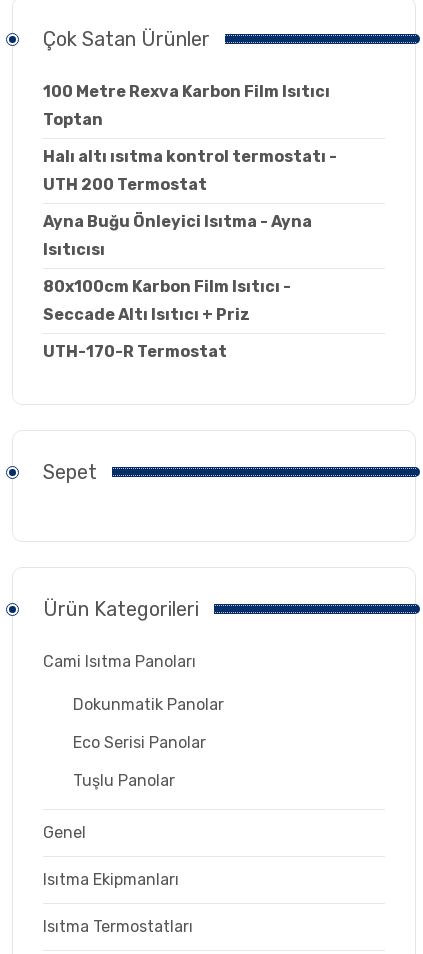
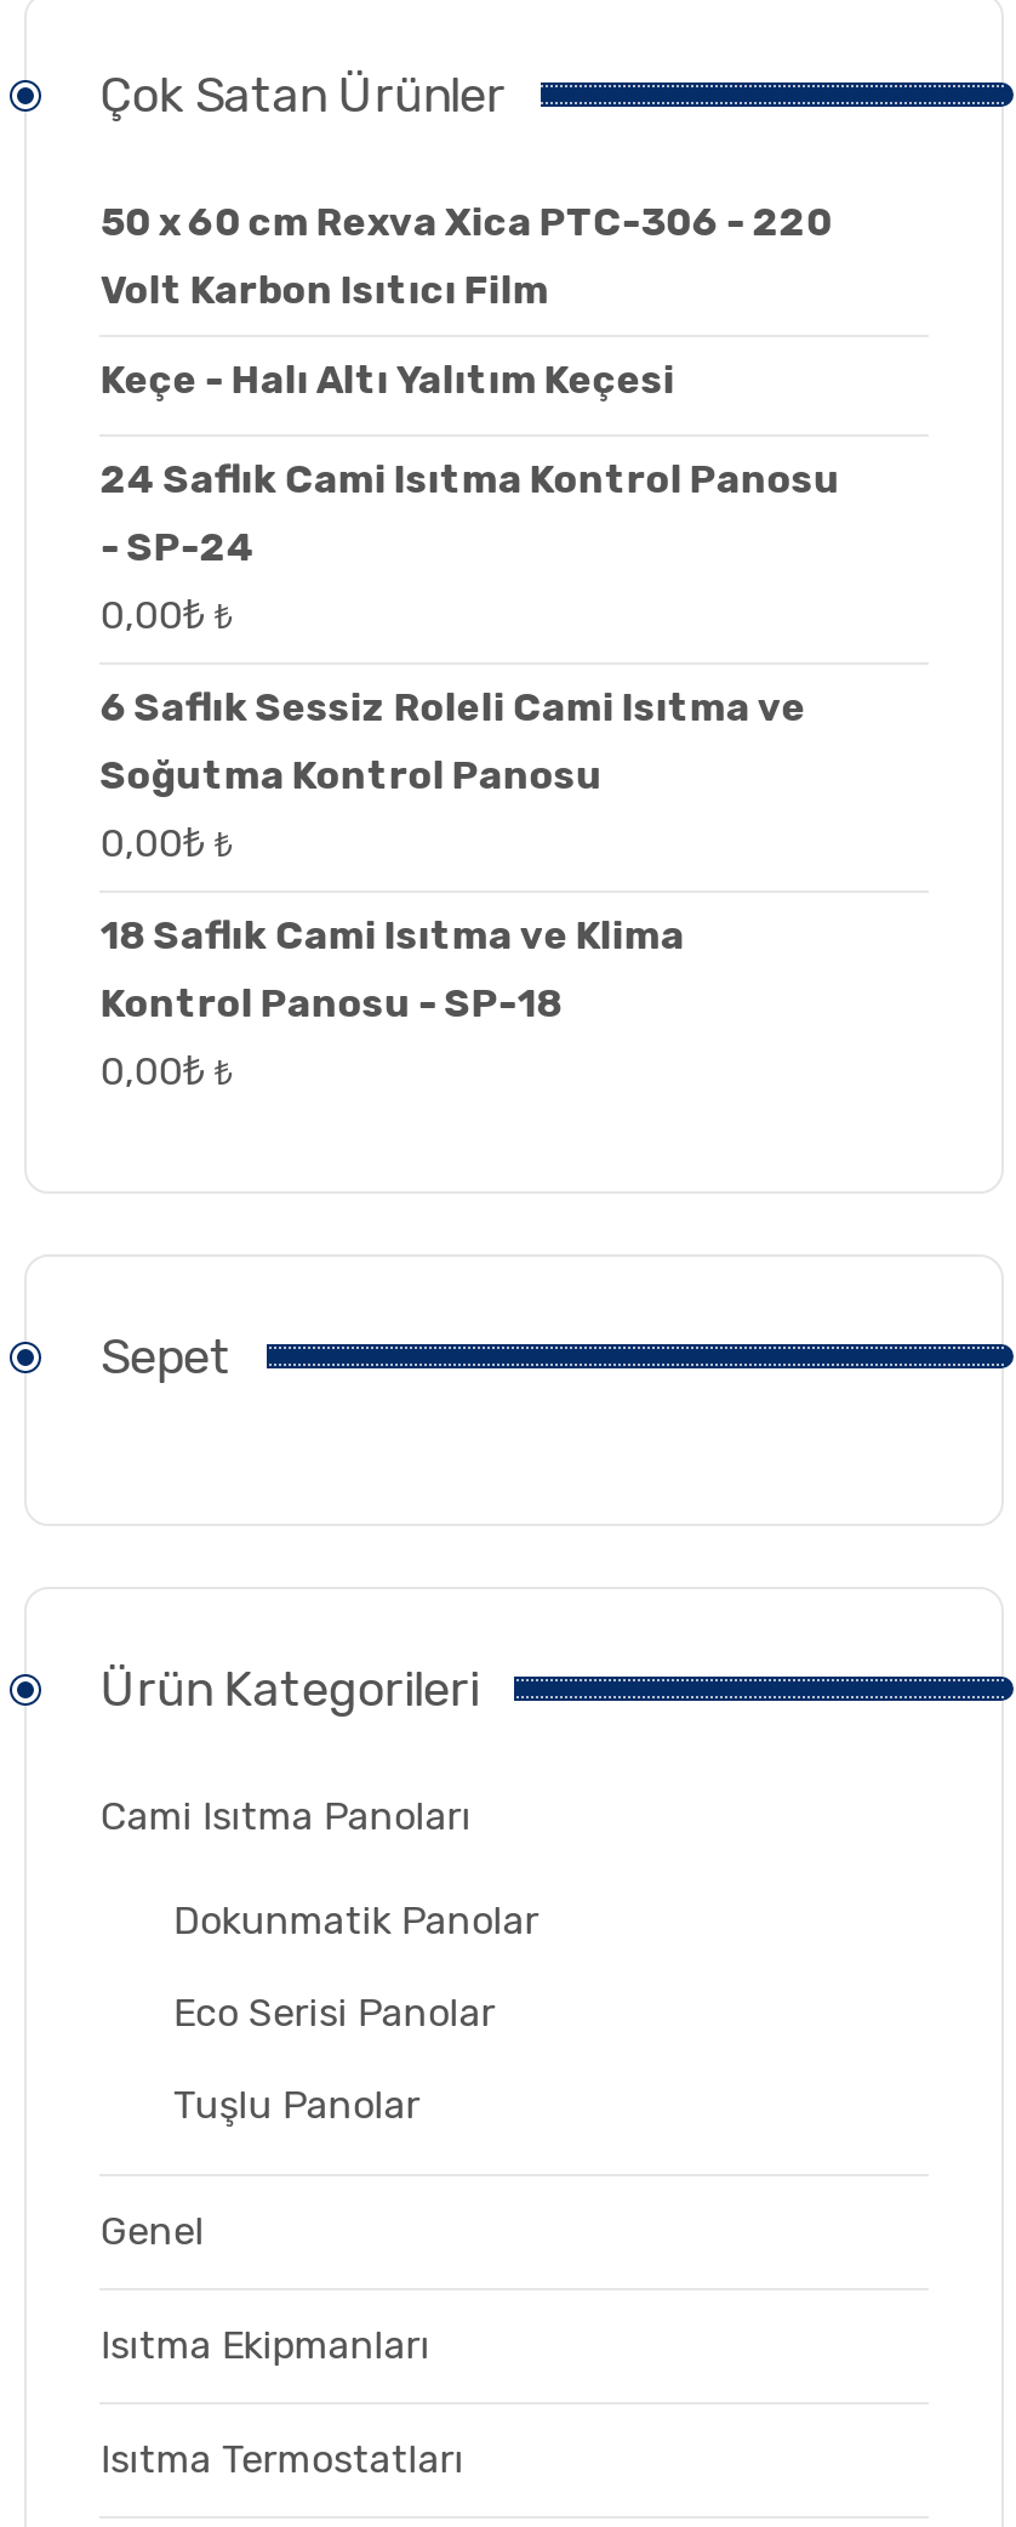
[43,82,337,361] 100 Metre Rexva Karbon Film Isıtıcı | Toptan | Halı altı ısıtma kontrol termostatı - | UTH 200 Termostat | Ayna Buğu Önleyici Isıtma - Ayna | Isıtıcısı | 80x100cm Karbon Film Isıtıcı - | Seccade Altı Isıtıcı + Priz | UTH-170-R Termostat -> [100,199,840,1094] 50 x 60 cm Rexva Xica PTC-306 - 220 | Volt Karbon Isıtıcı Film | Keçe - Halı Altı Yalıtım Keçesi | 24 Saflık Cami Isıtma Kontrol Panosu | - SP-24 | 0,00₺ ₺ | 6 Saflık Sessiz Roleli Cami Isıtma ve | Soğutma Kontrol Panosu | 0,00₺ ₺ | 18 Saflık Cami Isıtma ve Klima | Kontrol Panosu - SP-18 | 0,00₺ ₺

